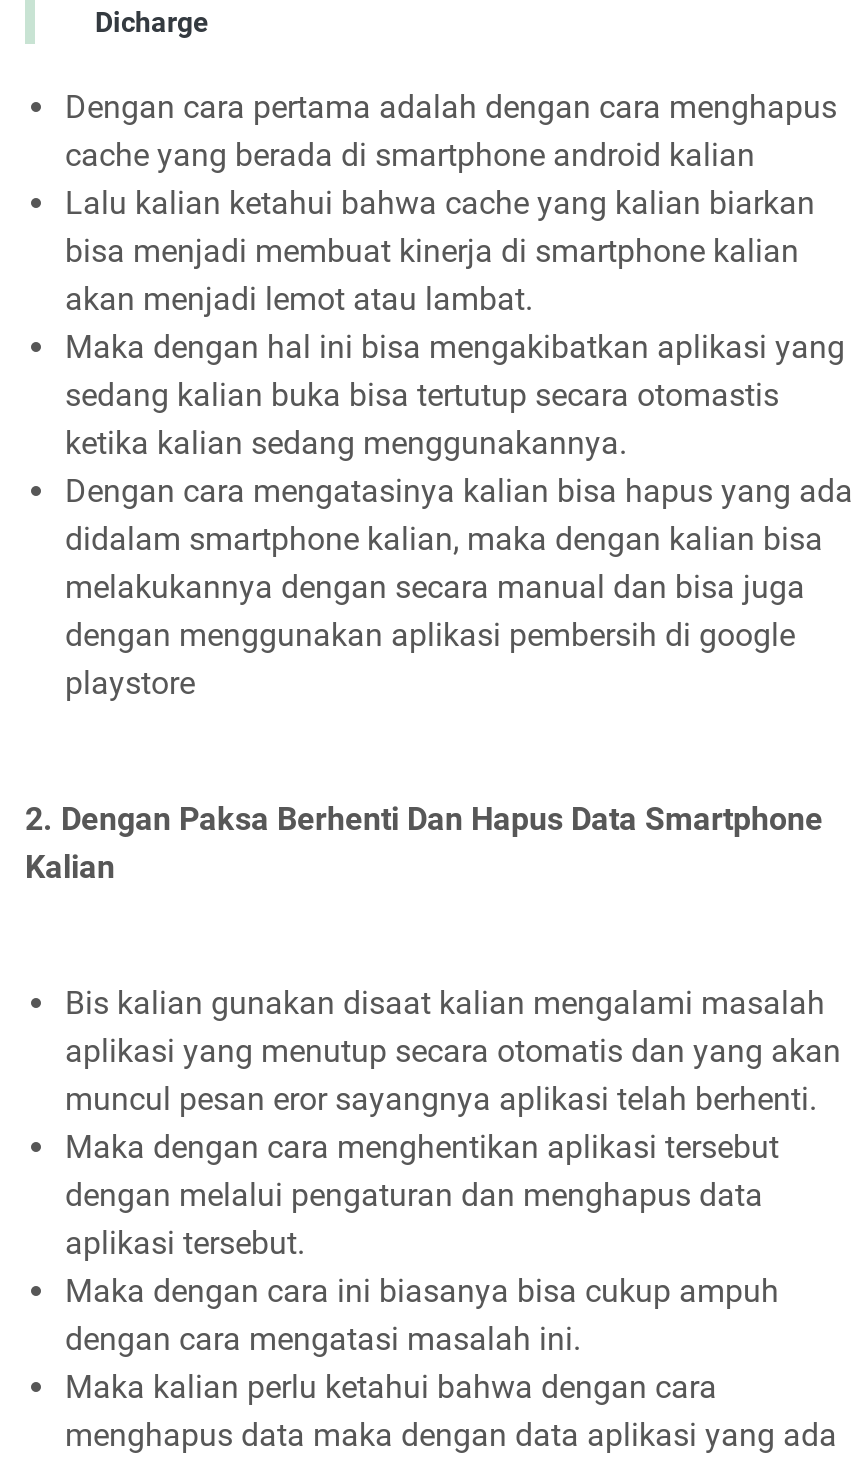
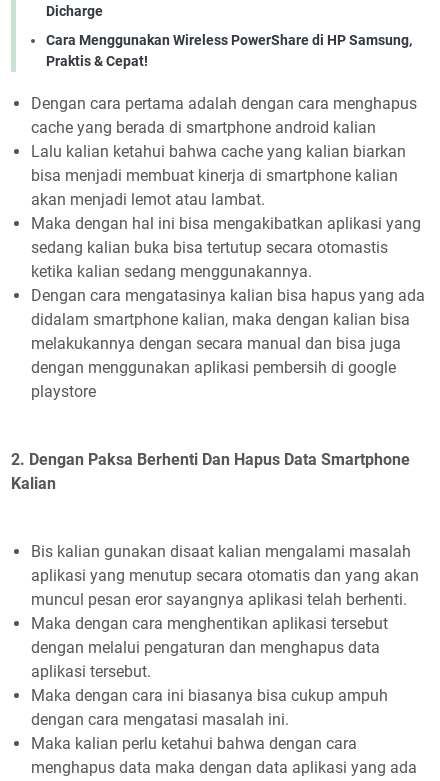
none -> [46,32,412,69] Cara Menggunakan Wireless PowerShare di HP Samsung, | Praktis & Cepat!

